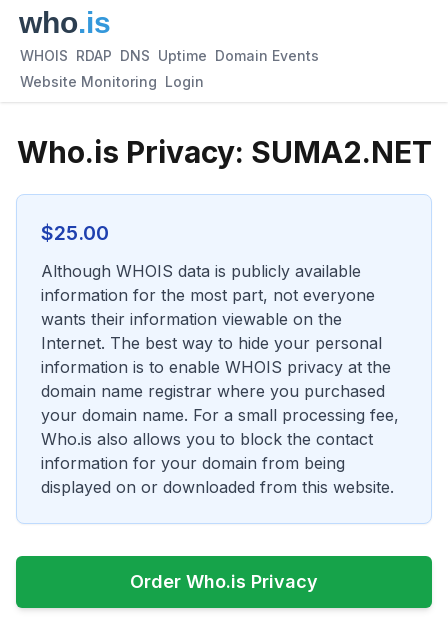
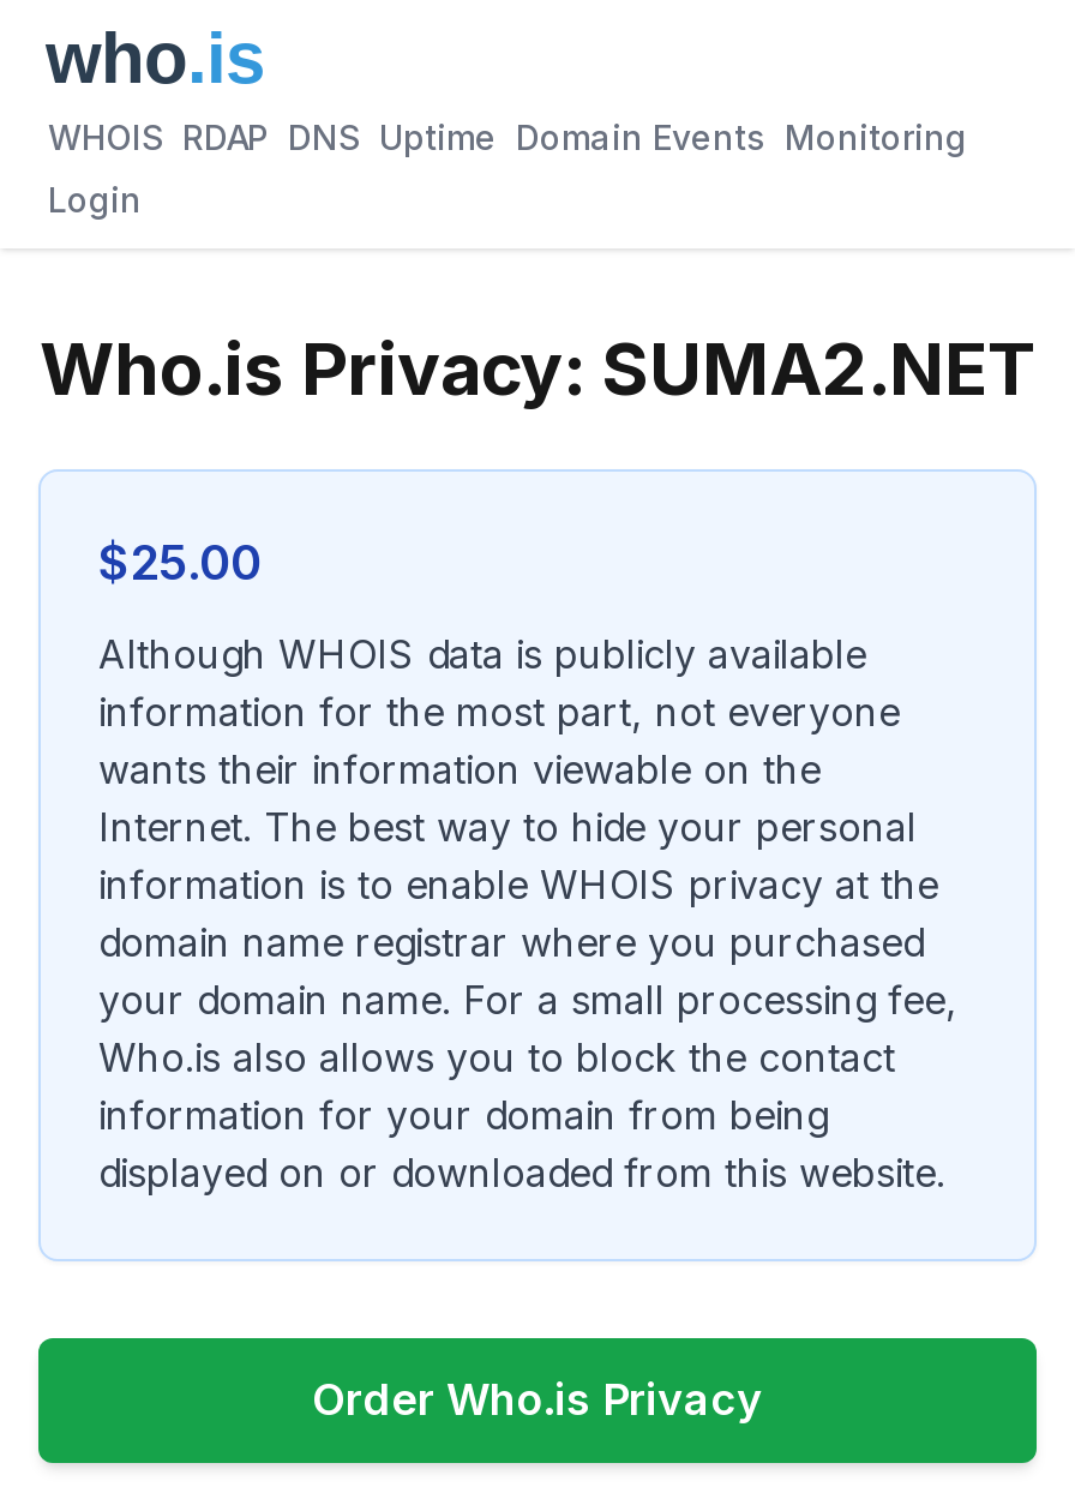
[20,47,319,64] WHOIS RDAP DNS Uptime Domain Events -> [48,116,967,157] WHOIS RDAP DNS Uptime Domain Events Monitoring
[20,73,204,90] Website Monitoring Login -> [48,179,142,220] Login

